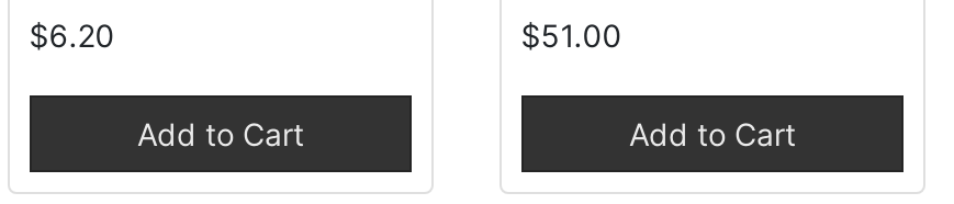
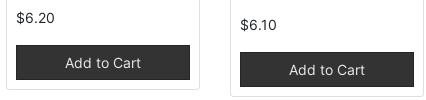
[521,16,622,53] $51.00 -> [240,16,277,33] $6.10

